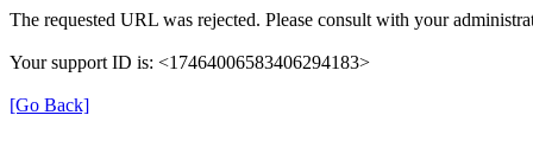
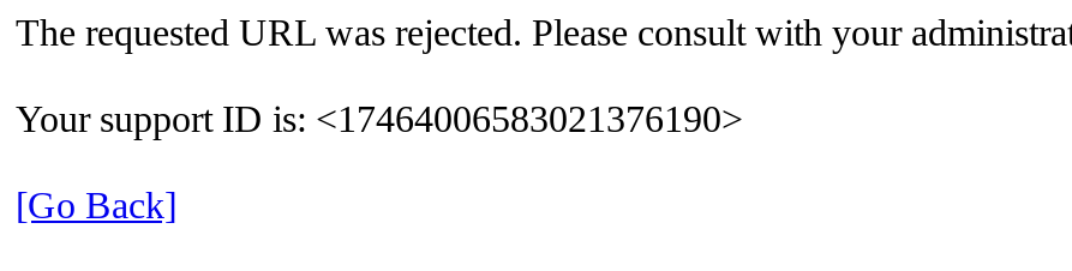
[10,52,370,72] Your support ID is: <17464006583406294183> -> [16,98,743,139] Your support ID is: <17464006583021376190>

